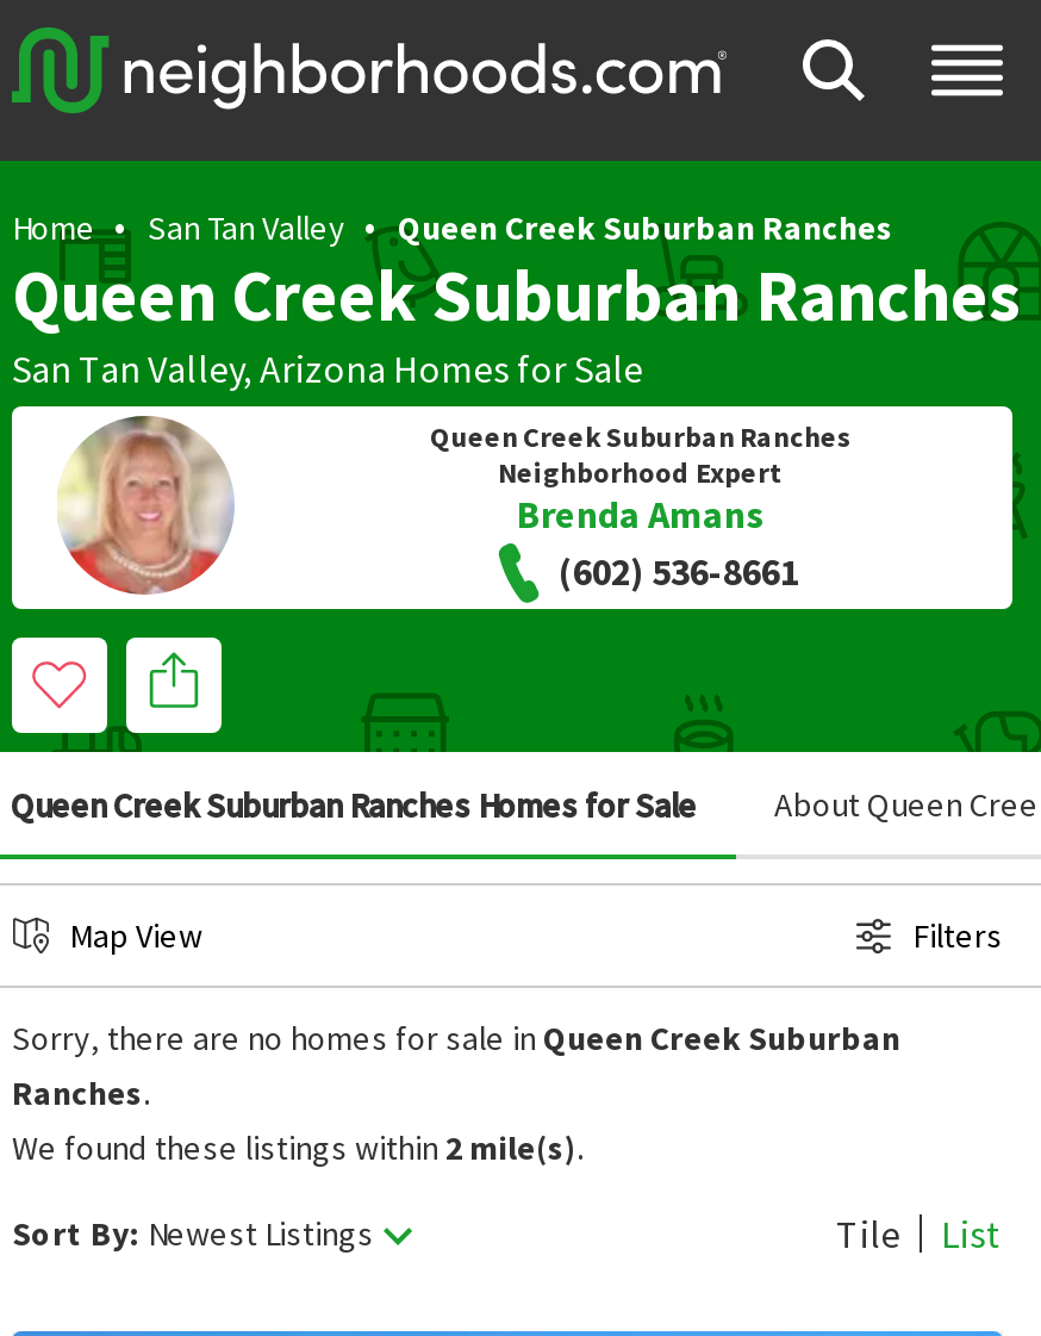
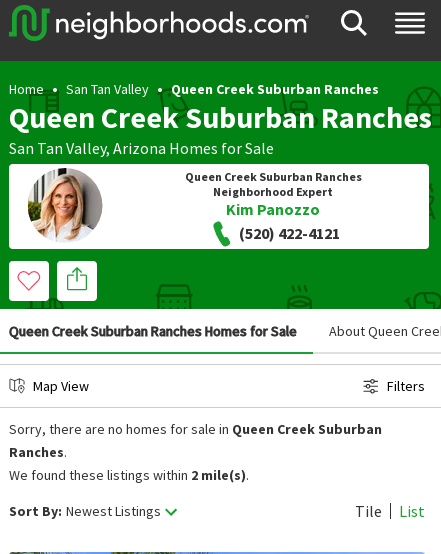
[57,416,231,597] [image] -> [27,169,102,243] [image]
[517,489,799,595] Brenda Amans | (602) 536-8661 -> [226,198,339,243] Kim Panozzo | (520) 422-4121

